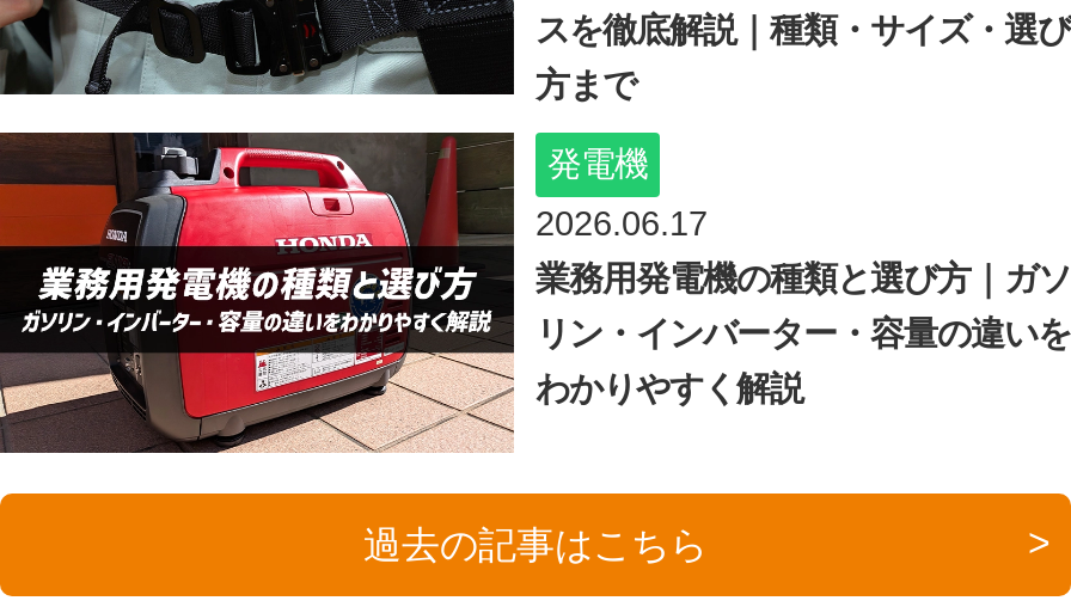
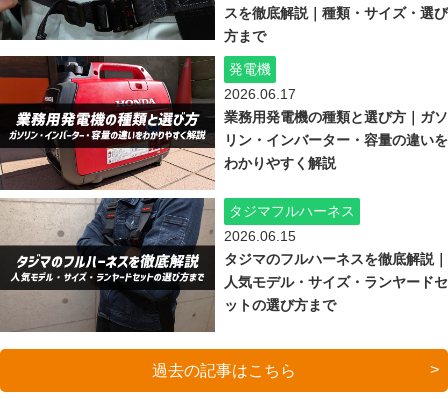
none -> [3,197,448,333] [image] | タジマフルハーネス | 2026.06.15 | タジマのフルハーネスを徹底解説｜ | 人気モデル・サイズ・ランヤードセ | ットの選び方まで

